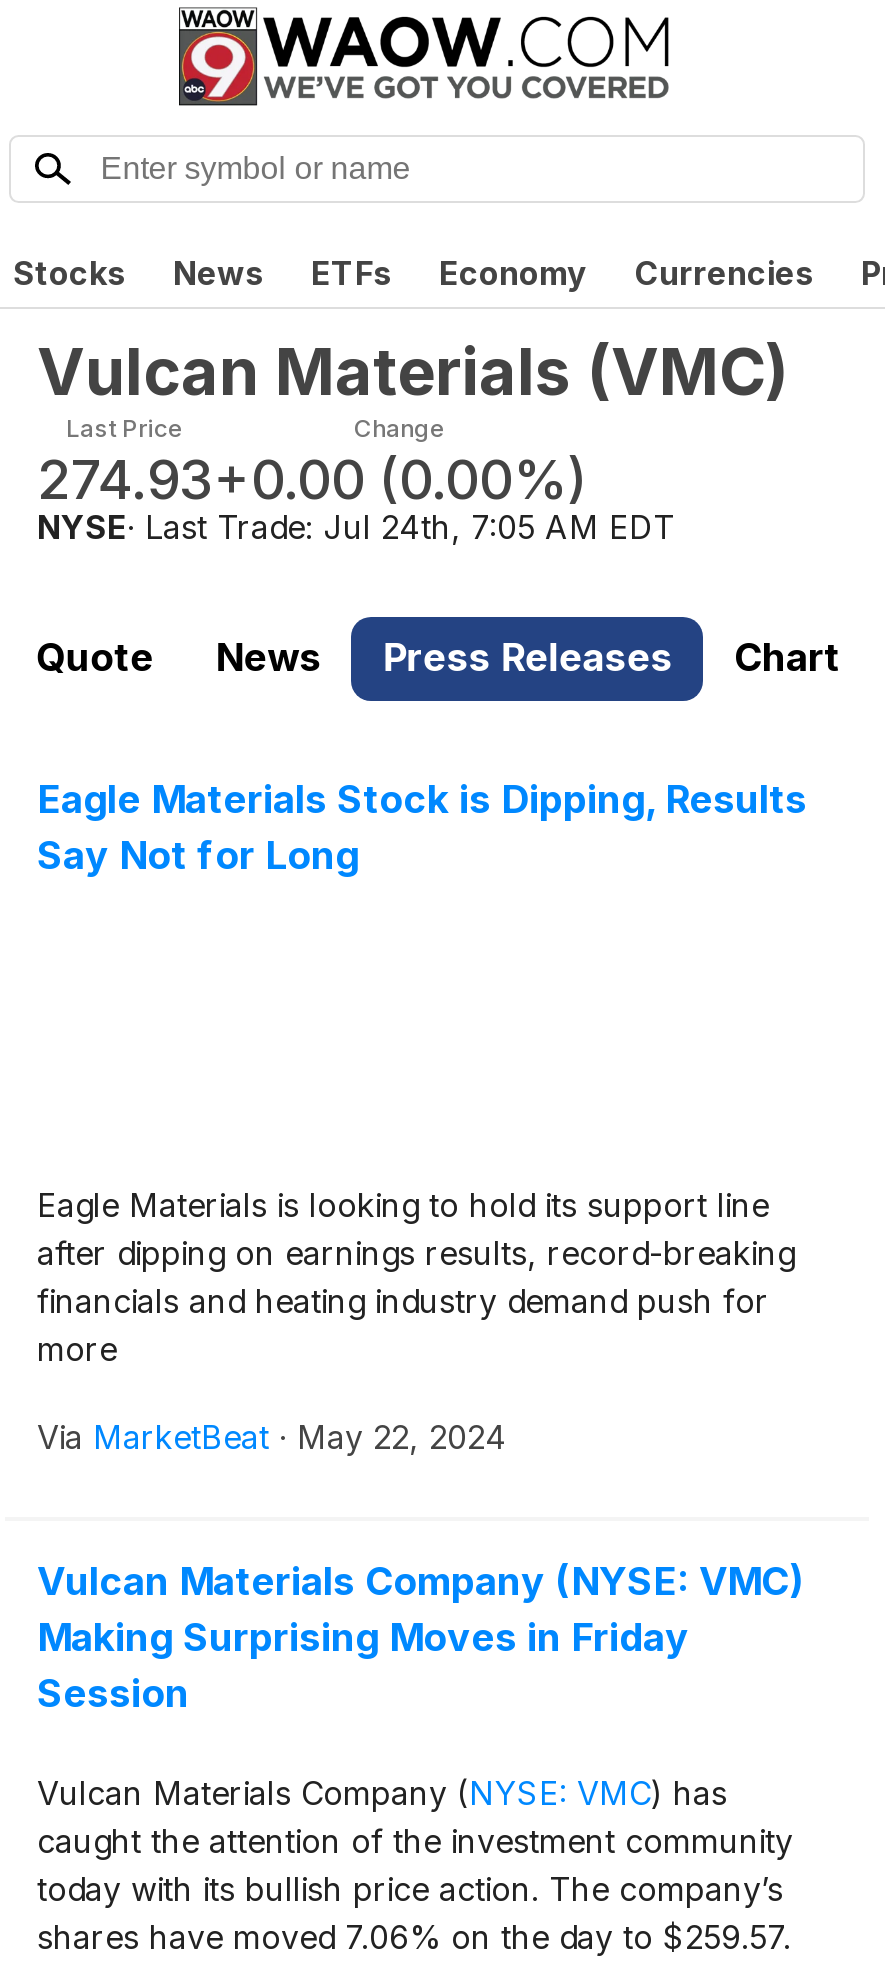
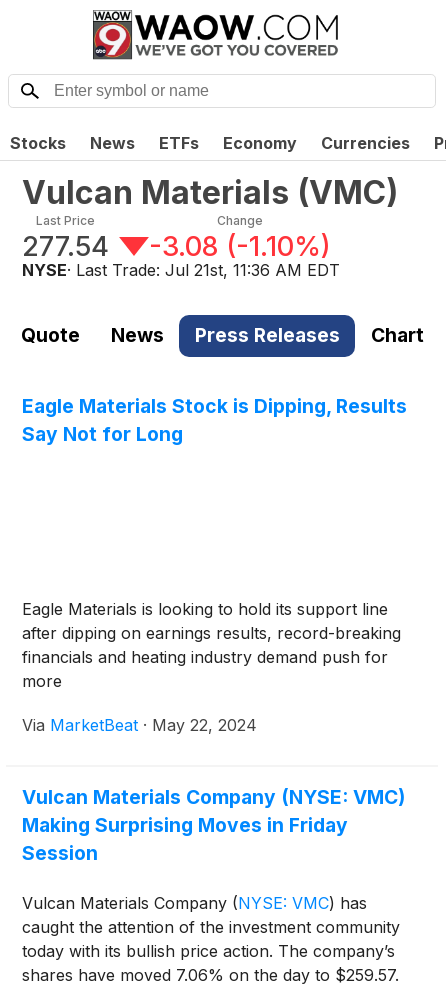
[37,446,213,512] 274.93 -> [22,230,109,263] 277.54
[213,446,587,512] +0.00 (0.00%) -> [149,230,331,263] -3.08 (-1.10%)
[37,506,675,546] NYSE · Last Trade: Jul 24th, 7:05 AM EDT -> [22,260,340,280] NYSE · Last Trade: Jul 21st, 11:36 AM EDT

